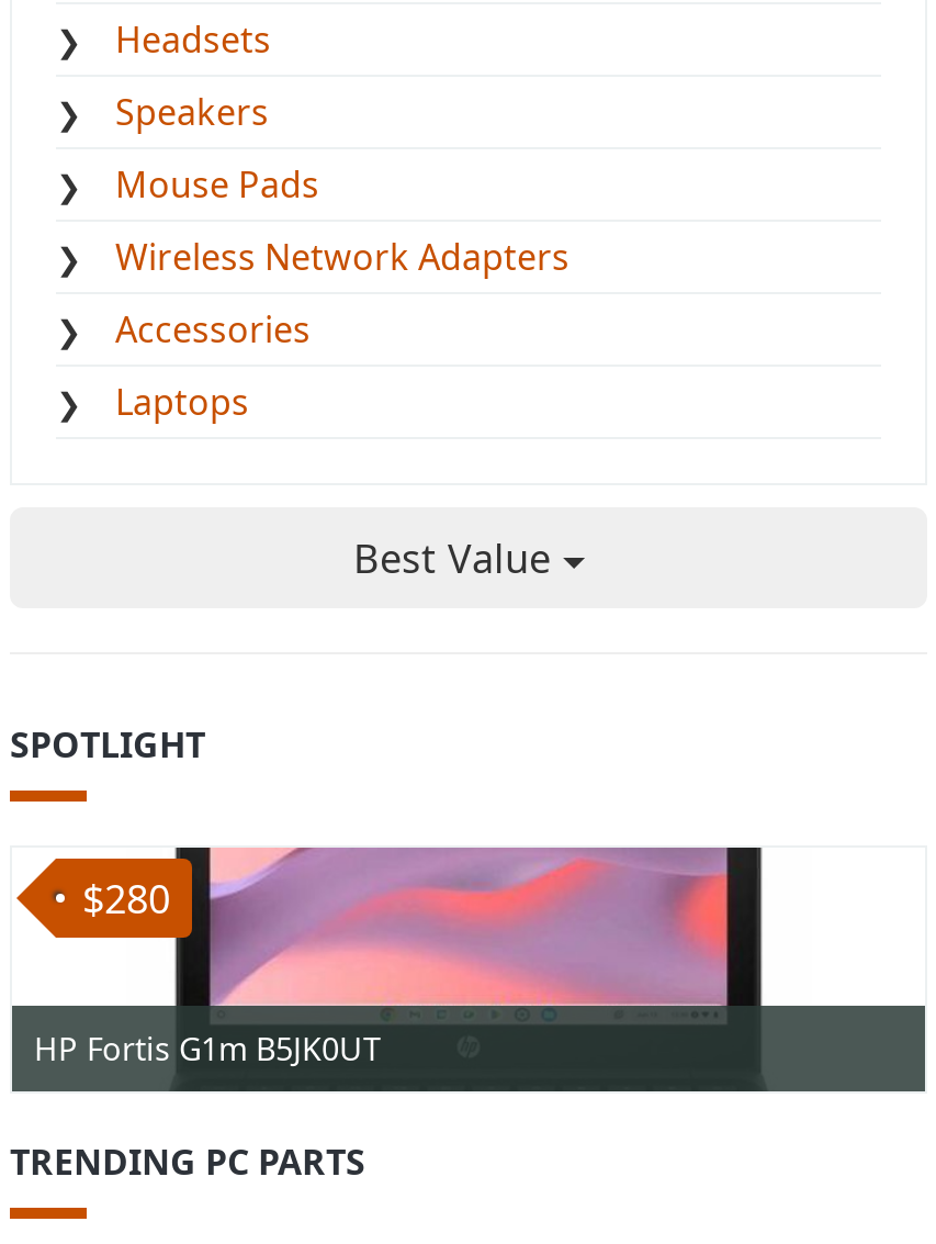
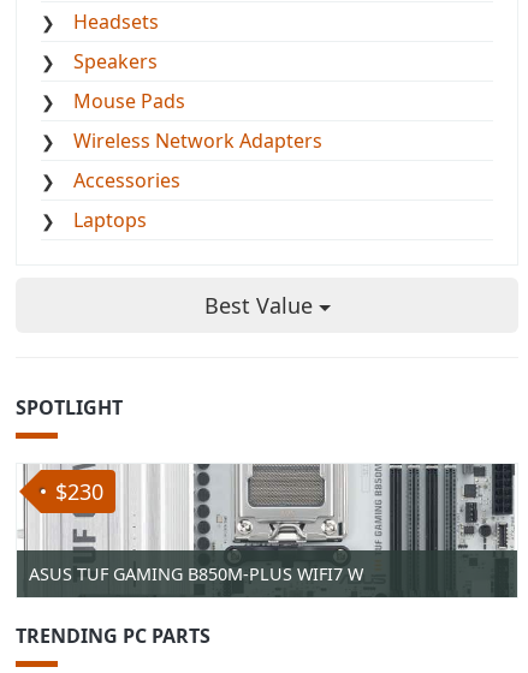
[16,845,921,1085] [image] | $280 -> [18,463,516,595] [image] | $230
[34,1028,381,1070] HP Fortis G1m B5JK0UT -> [29,563,363,586] ASUS TUF GAMING B850M-PLUS WIFI7 W

